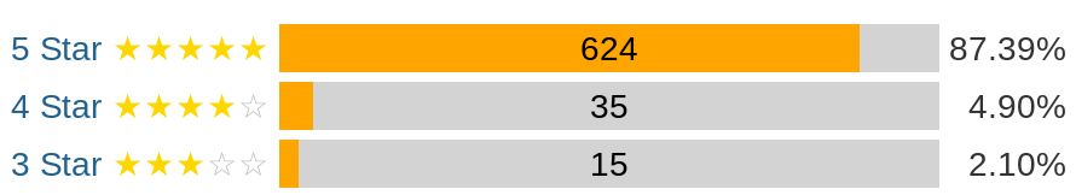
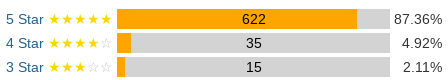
[580,29,638,67] 624 -> [241,11,265,27] 622
[949,29,1065,67] 87.39% -> [394,11,442,27] 87.36%
[968,87,1065,125] 4.90% -> [402,35,442,51] 4.92%
[968,144,1065,183] 2.10% -> [403,59,442,75] 2.11%

